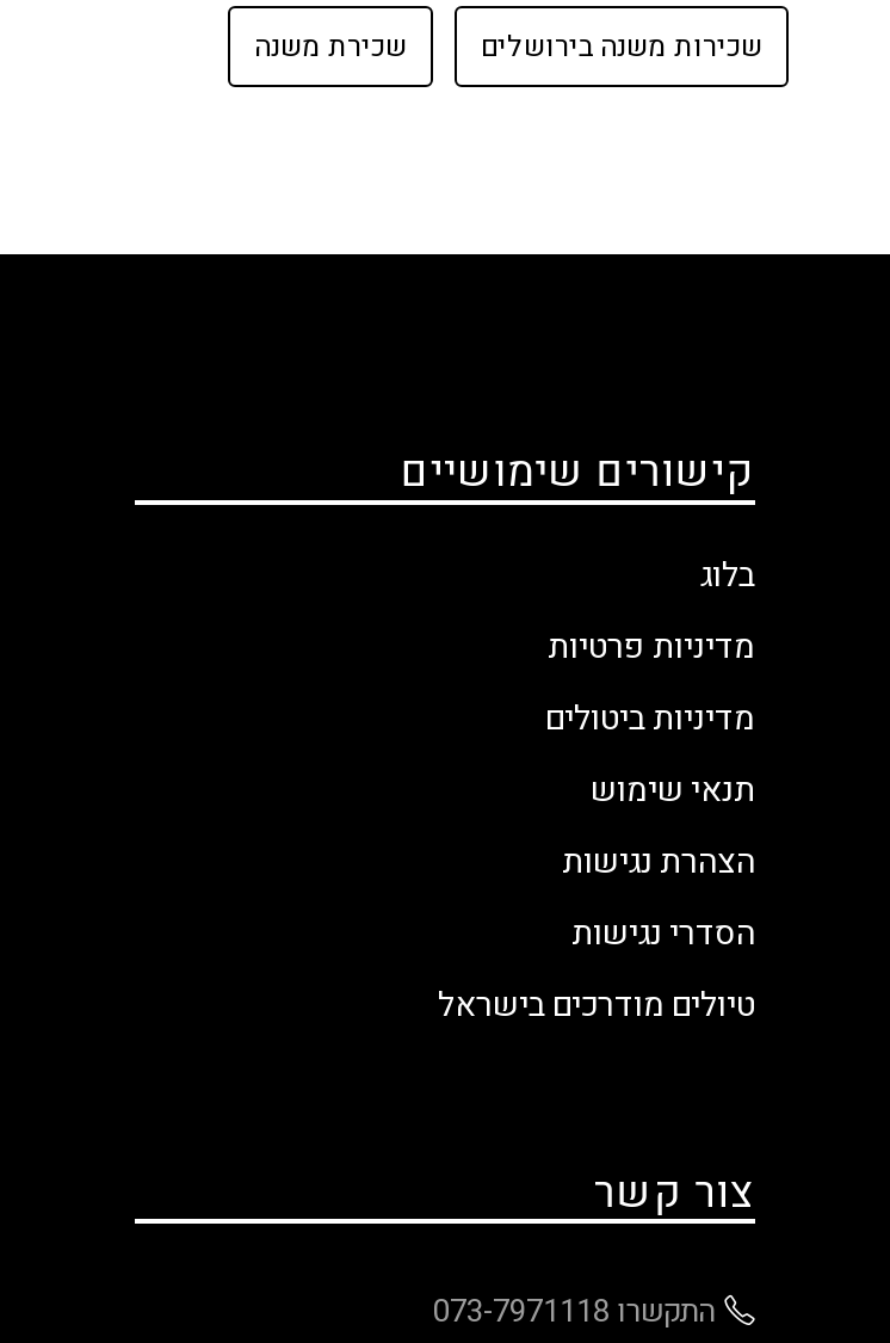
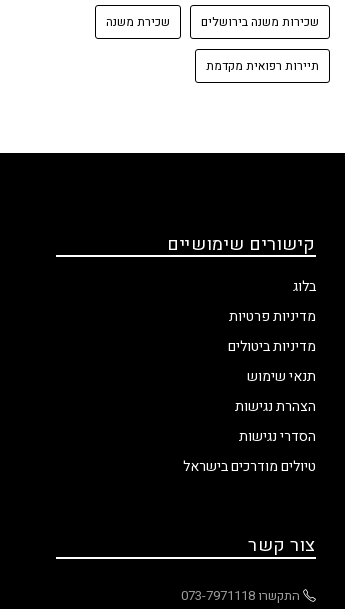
none -> [206,57,319,75] תיירות רפואית מקדמת

